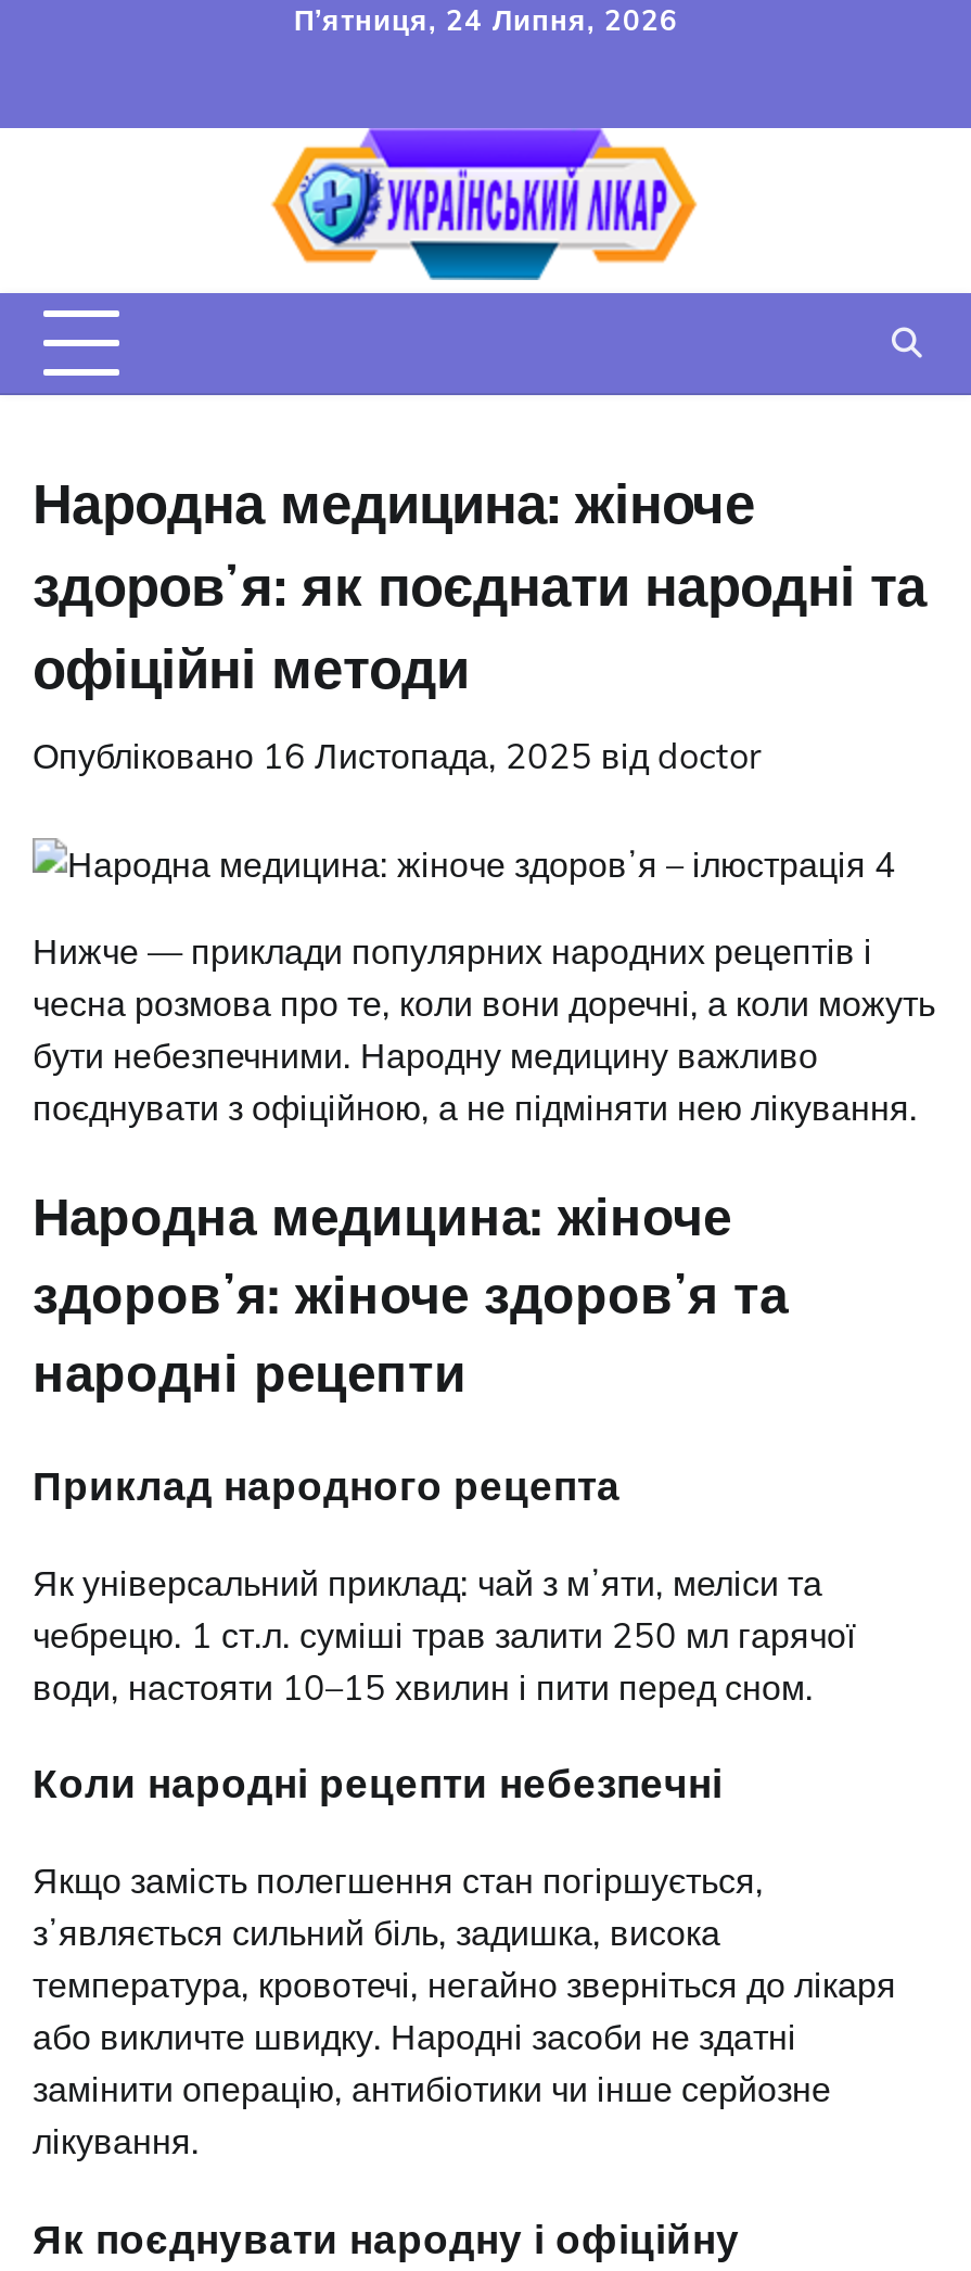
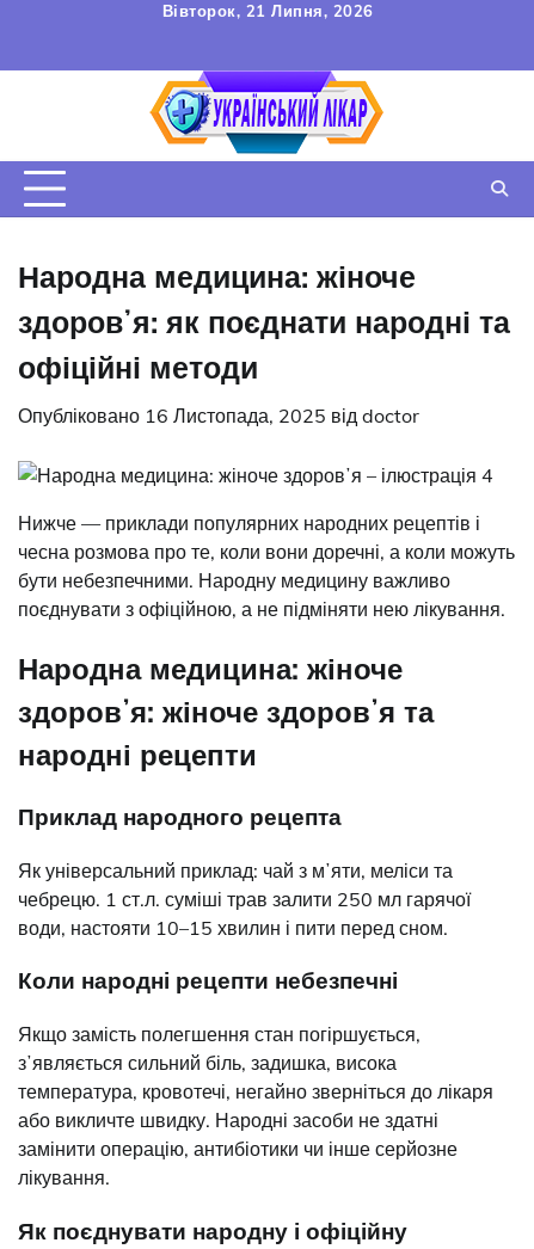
[294,2,678,37] П’ятниця, 24 Липня, 2026 -> [162,1,373,20] Вівторок, 21 Липня, 2026

